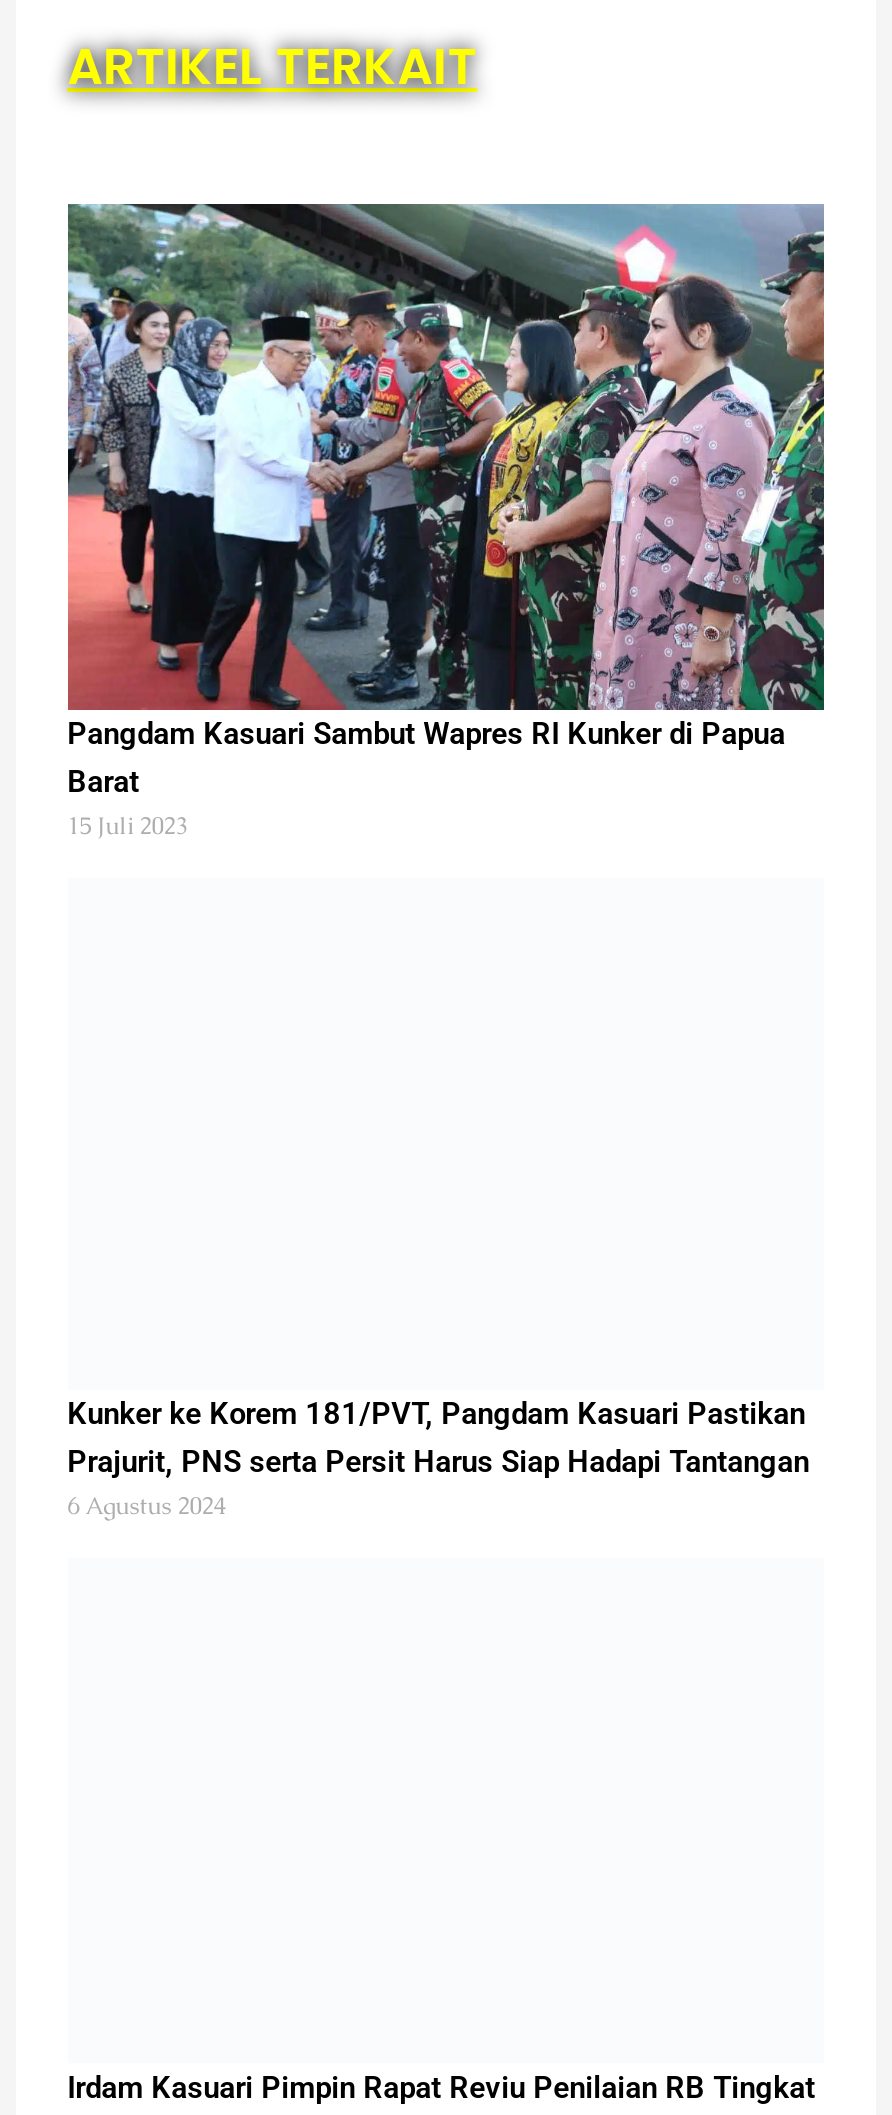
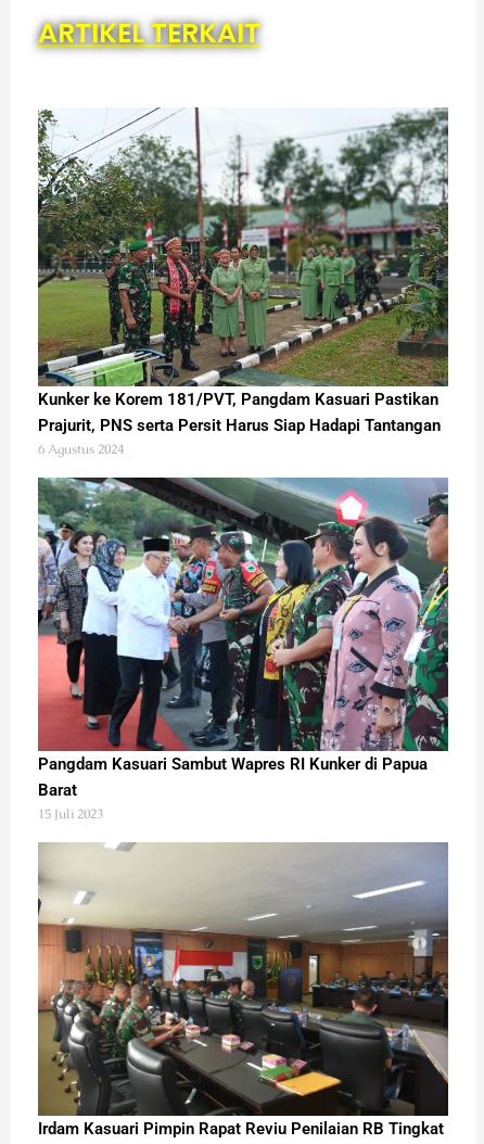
none -> [37,107,449,387] [image]
moved [66,201,826,842] -> [37,476,449,823]: [image] | Pangdam Kasuari Sambut Wapres RI Kunker di Papua | Barat | 15 Juli 2023
moved [67,1397,809,1523] -> [38,389,440,458]: Kunker ke Korem 181/PVT, Pangdam Kasuari Pastikan | Prajurit, PNS serta Persit Harus Siap Hadapi Tantangan | 6 Agustus 2024
none -> [37,841,449,1117] [image]

